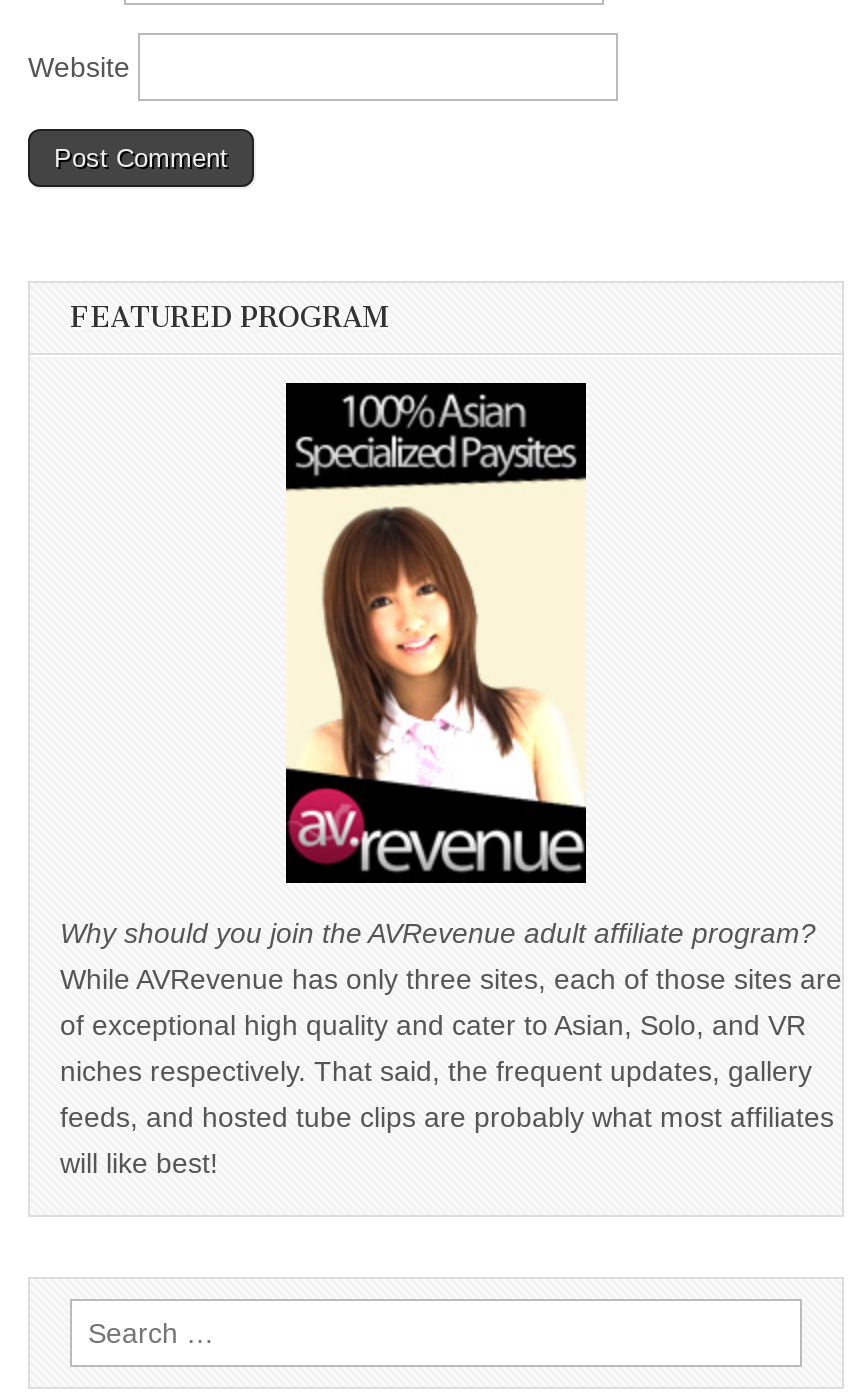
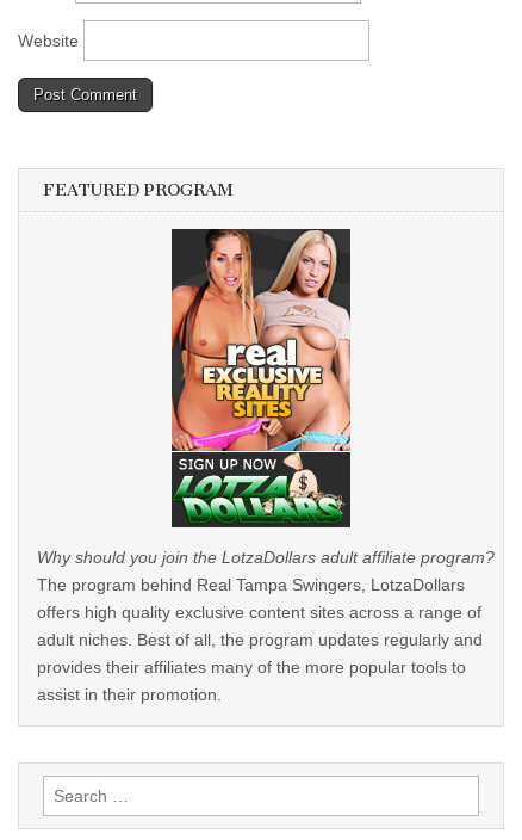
[60,383,842,1178] [image] | Why should you join the AVRevenue adult affiliate program? | While AVRevenue has only three sites, each of those sites are | of exceptional high quality and cater to Asian, Solo, and VR | niches respectively. That said, the frequent updates, gallery | feeds, and hosted tube clips are probably what most affiliates | will like best! -> [37,228,495,703] [image] | Why should you join the LotzaDollars adult affiliate program? | The program behind Real Tampa Swingers, LotzaDollars | offers high quality exclusive content sites across a range of | adult niches. Best of all, the program updates regularly and | provides their affiliates many of the more popular tools to | assist in their promotion.

